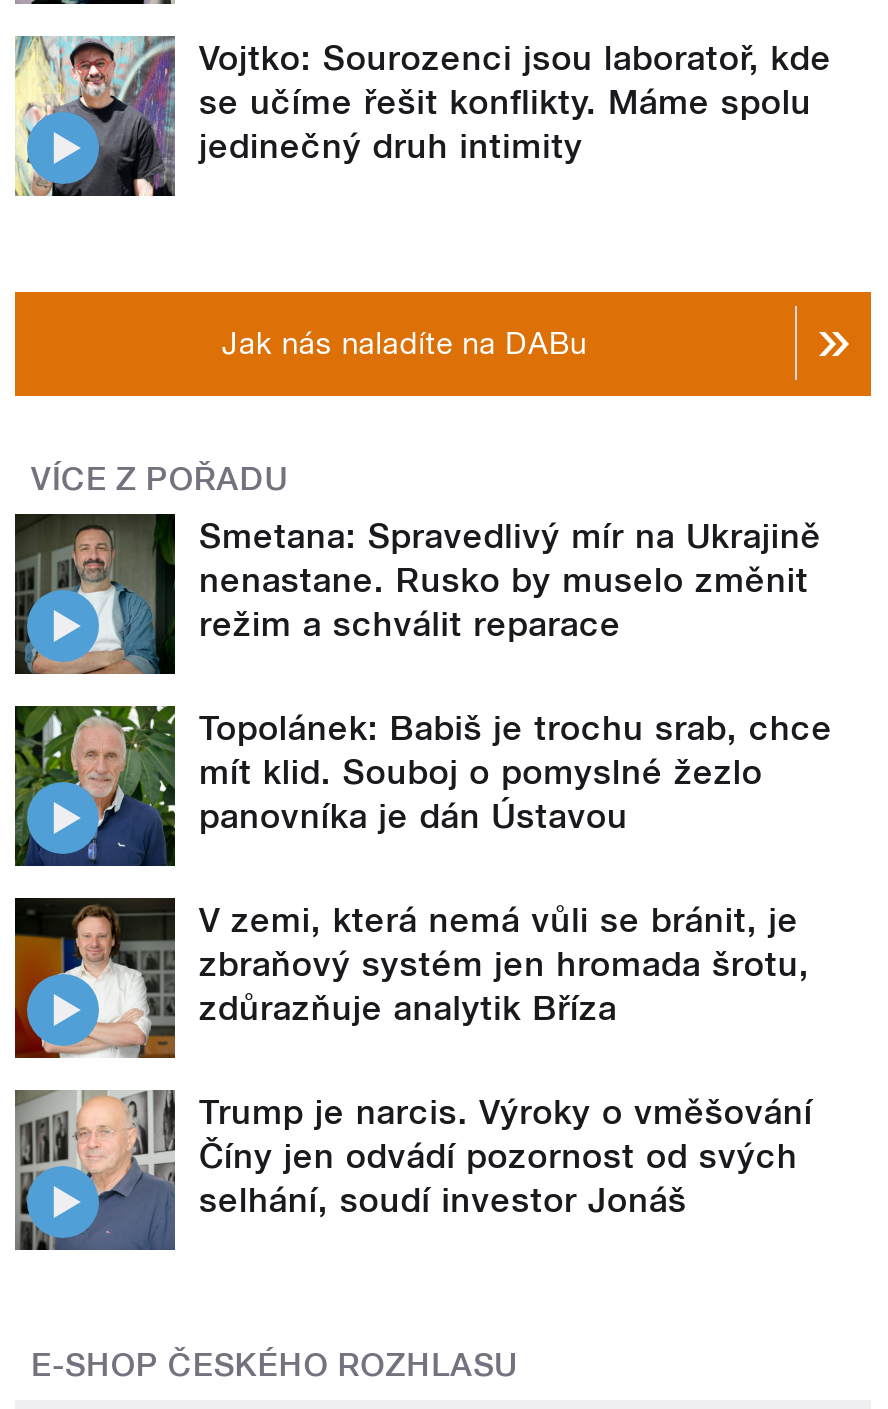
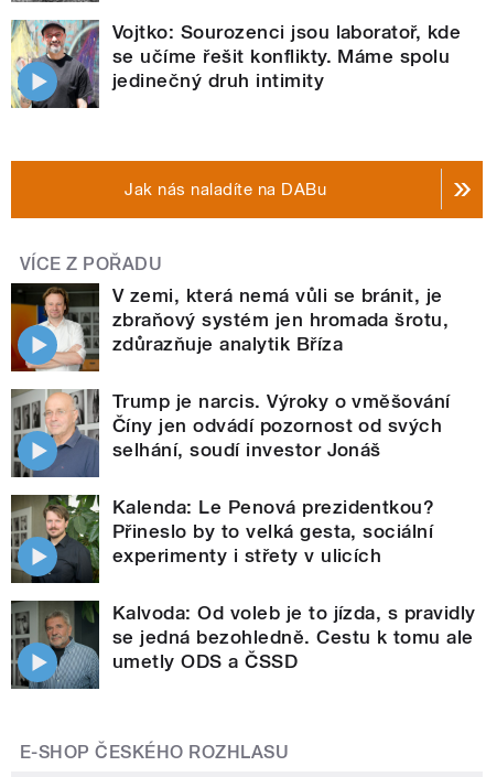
[13,516,833,836] [image] | Smetana: Spravedlivý mír na Ukrajině | nenastane. Rusko by muselo změnit | režim a schválit reparace | Topolánek: Babiš je trochu srab, chce | mít klid. Souboj o pomyslné žezlo | panovníka je dán Ústavou -> none
[13,704,177,868] [image] -> none
moved [15,900,813,1220] -> [11,284,451,461]: [image] | V zemi, která nemá vůli se bránit, je | zbraňový systém jen hromada šrotu, | zdůrazňuje analytik Bříza | Trump je narcis. Výroky o vměšování | Číny jen odvádí pozornost od svých | selhání, soudí investor Jonáš
none -> [10,495,476,672] [image] | Kalenda: Le Penová prezidentkou? | Přineslo by to velká gesta, sociální | experimenty i střety v ulicích | Kalvoda: Od voleb je to jízda, s pravidly | se jedná bezohledně. Cestu k tomu ale | umetly ODS a ČSSD
none -> [11,600,97,689] [image]

